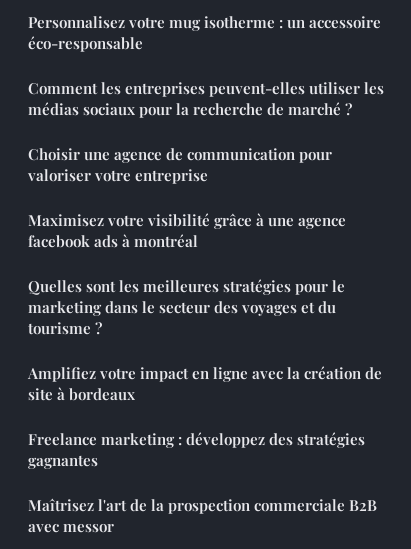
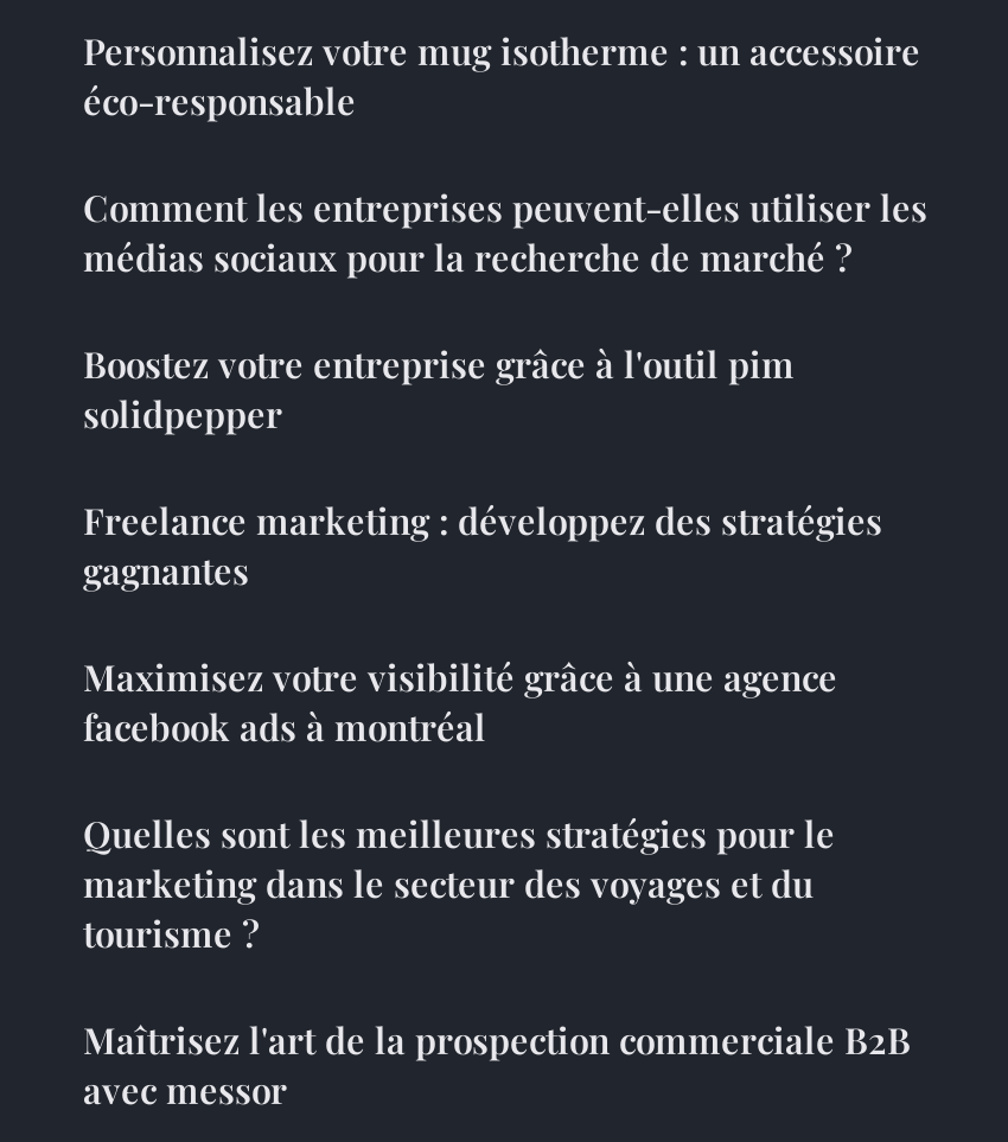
[28,144,332,185] Choisir une agence de communication pour | valoriser votre entreprise -> [83,340,795,438] Boostez votre entreprise grâce à l'outil pim | solidpepper
moved [28,210,346,338] -> [83,653,837,957]: Maximisez votre visibilité grâce à une agence | facebook ads à montréal | Quelles sont les meilleures stratégies pour le | marketing dans le secteur des voyages et du | tourisme ?
[28,363,382,404] Amplifiez votre impact en ligne avec la création de | site à bordeaux -> none
moved [28,429,365,470] -> [83,497,882,594]: Freelance marketing : développez des stratégies | gagnantes

